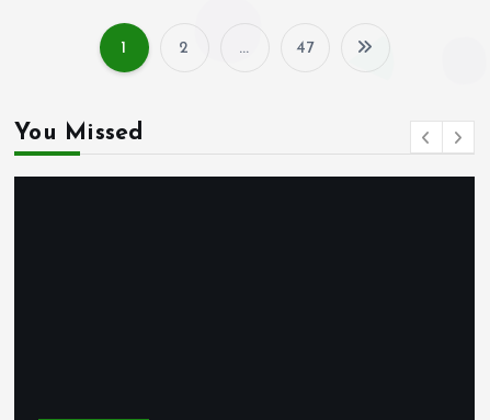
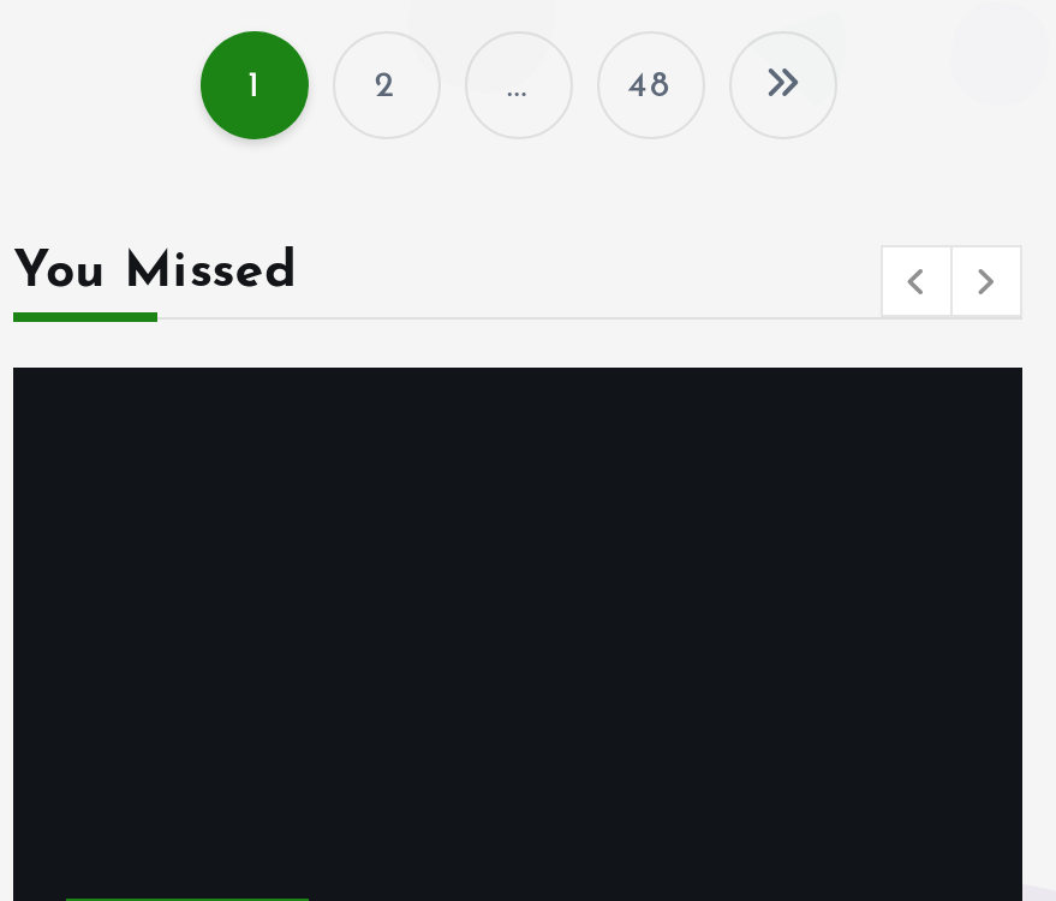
[296,41,314,57] 47 -> [628,70,672,106] 48

